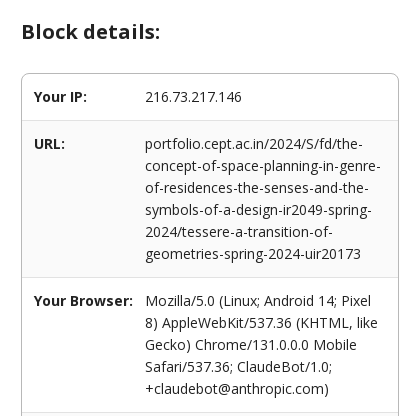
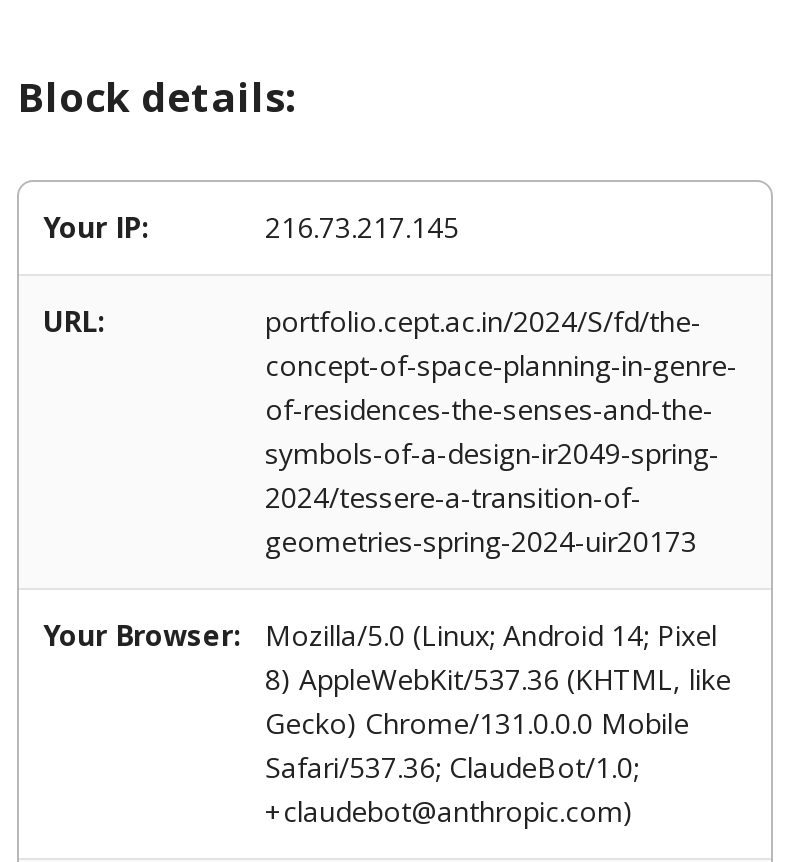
[145,87,242,106] 216.73.217.146 -> [265,208,459,246] 216.73.217.145

